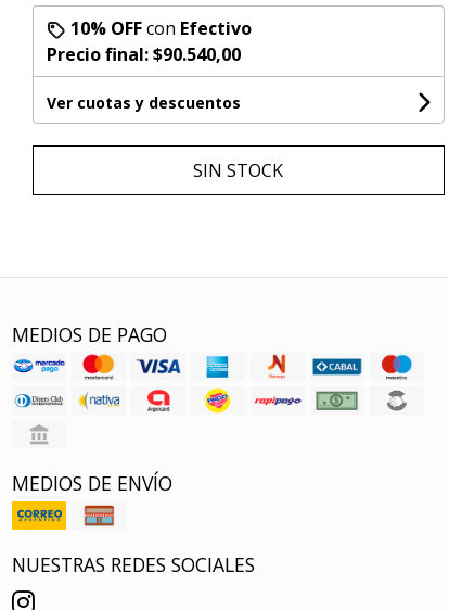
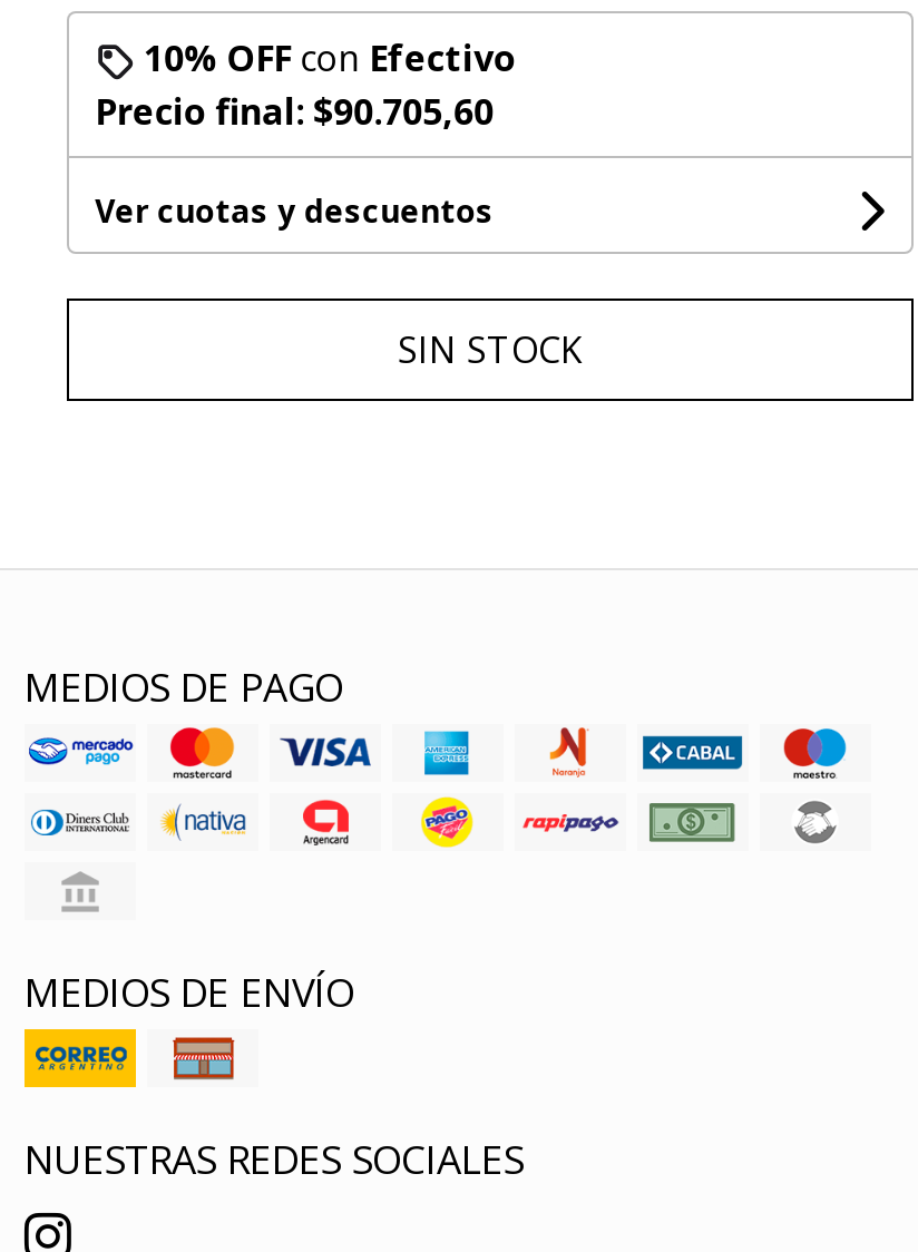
[46,43,240,67] Precio final: $90.540,00 -> [95,88,494,137] Precio final: $90.705,60

